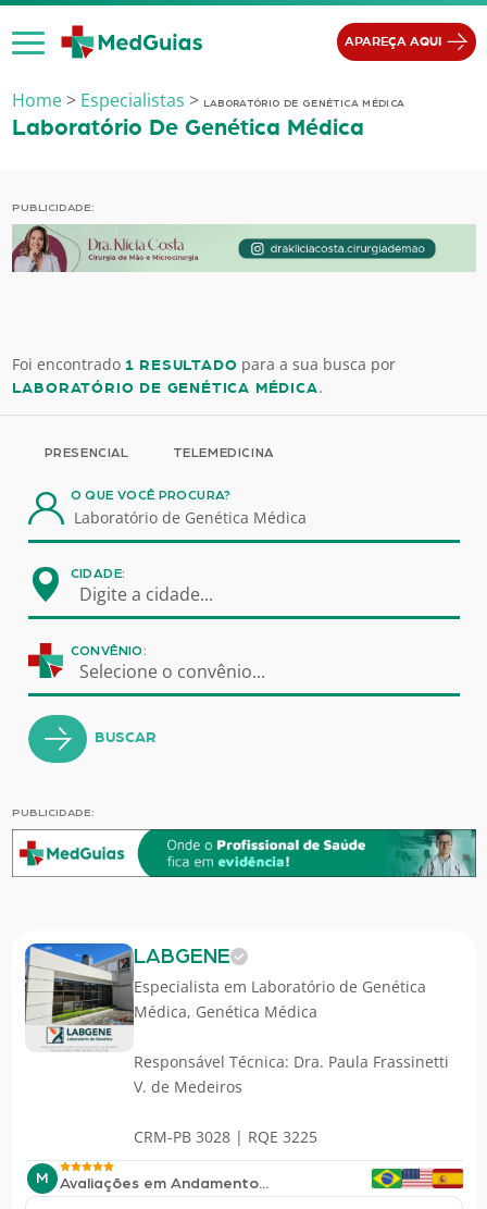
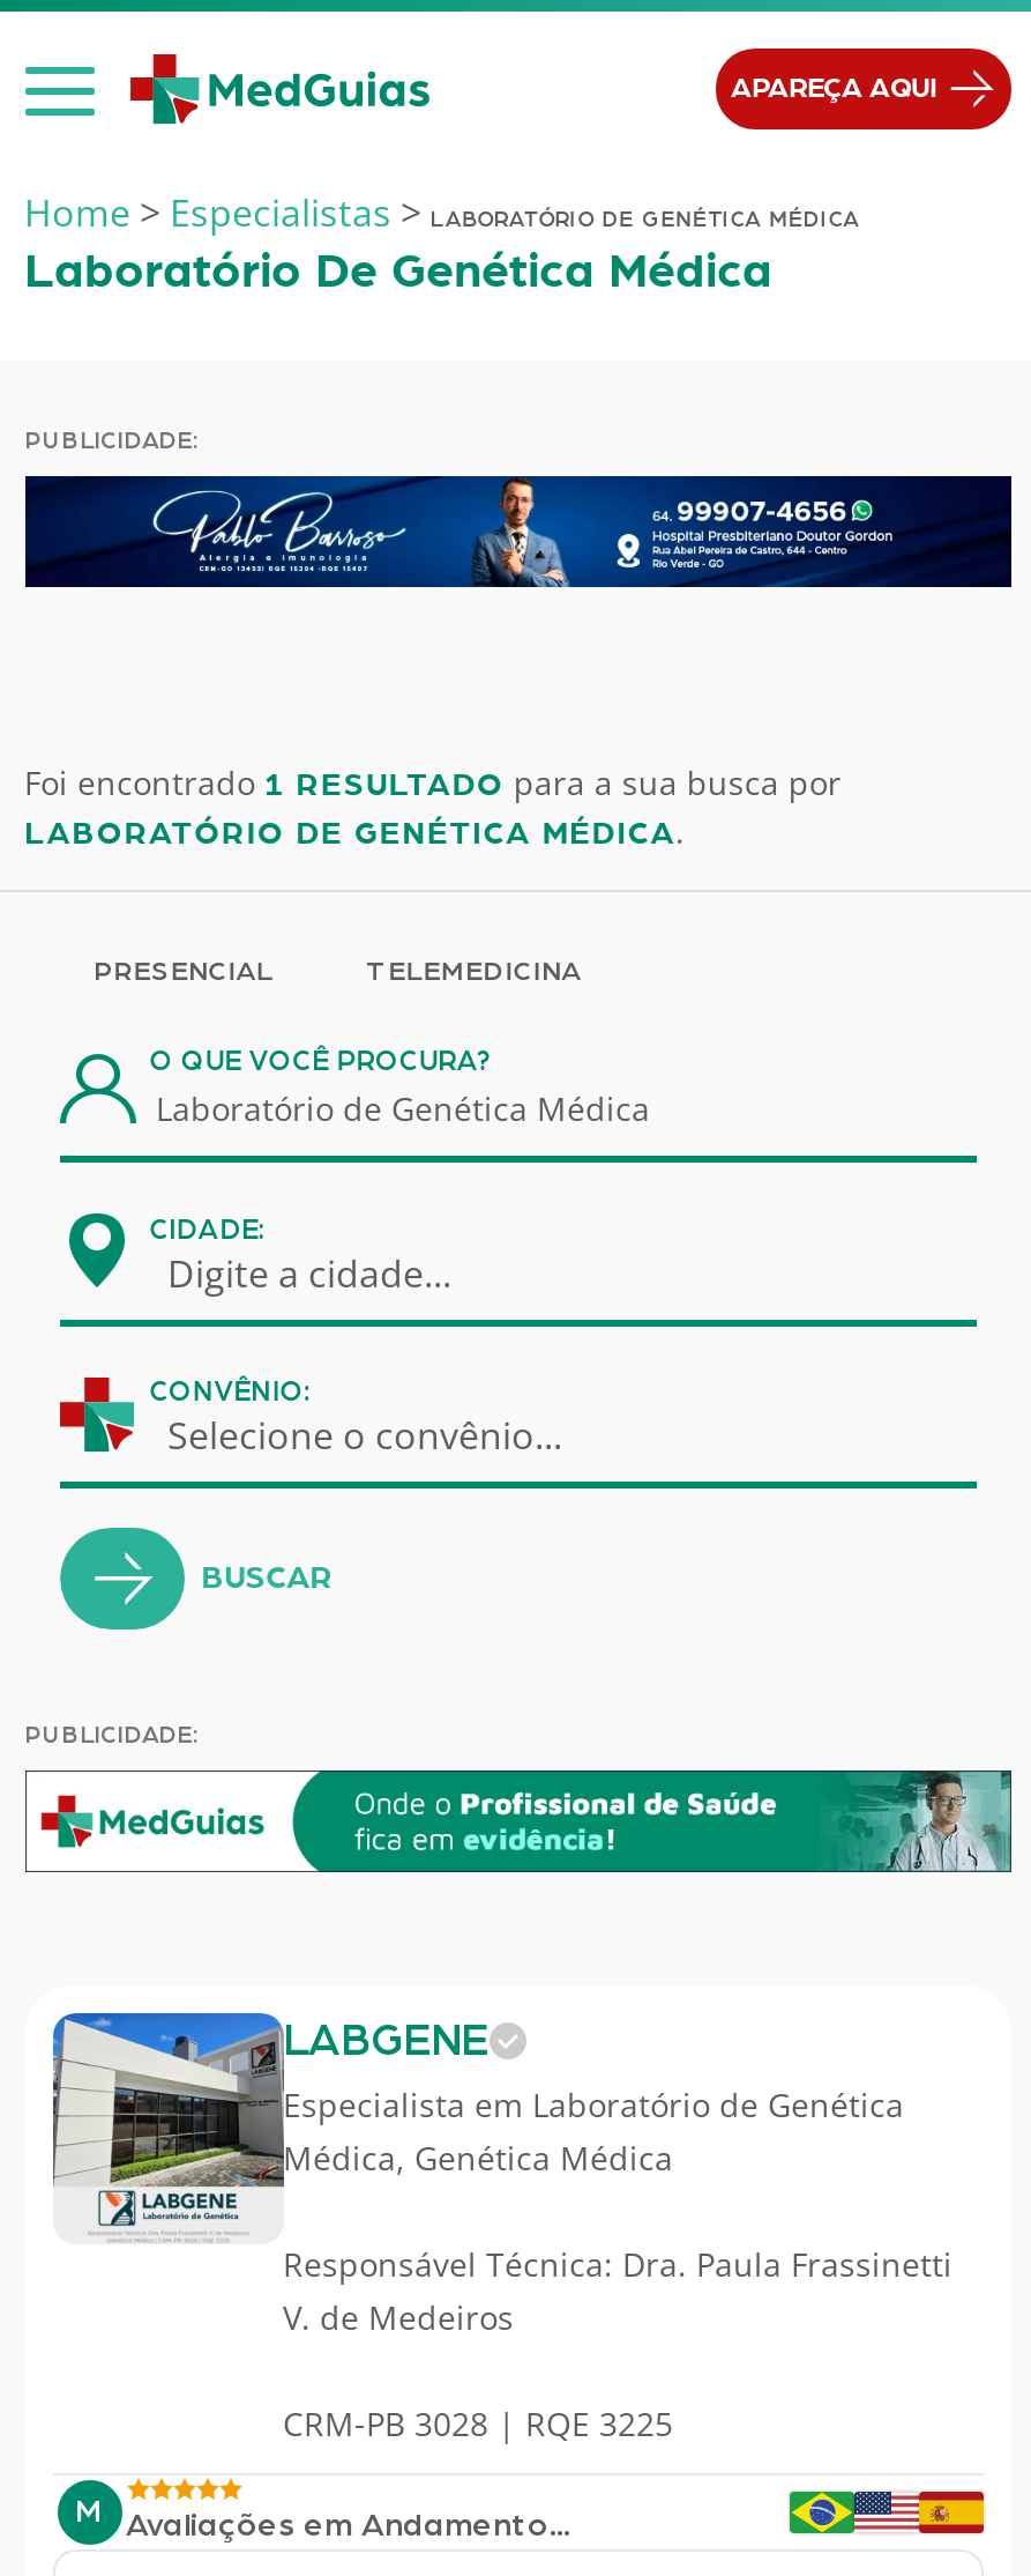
[11,224,476,273] [image] -> [23,474,1014,589] [image]

